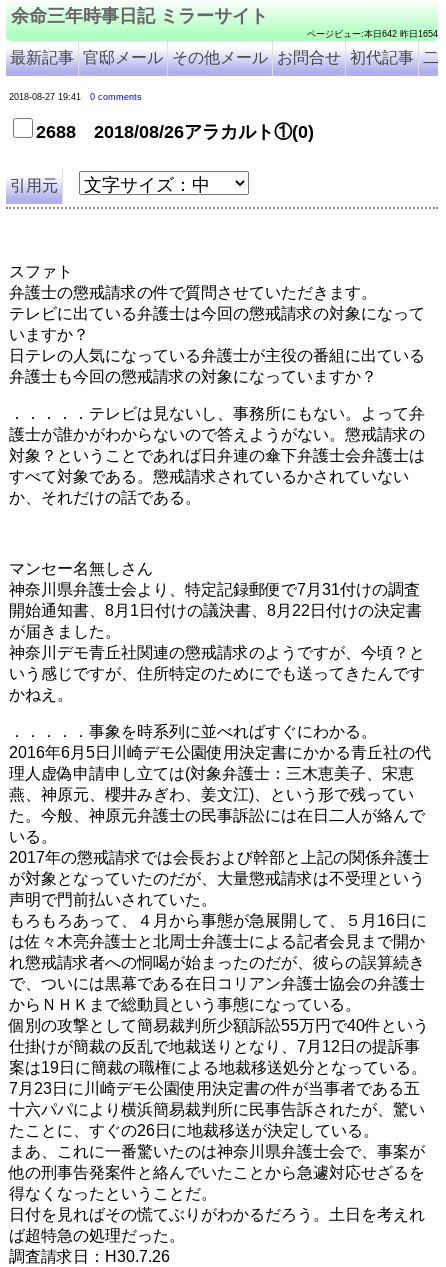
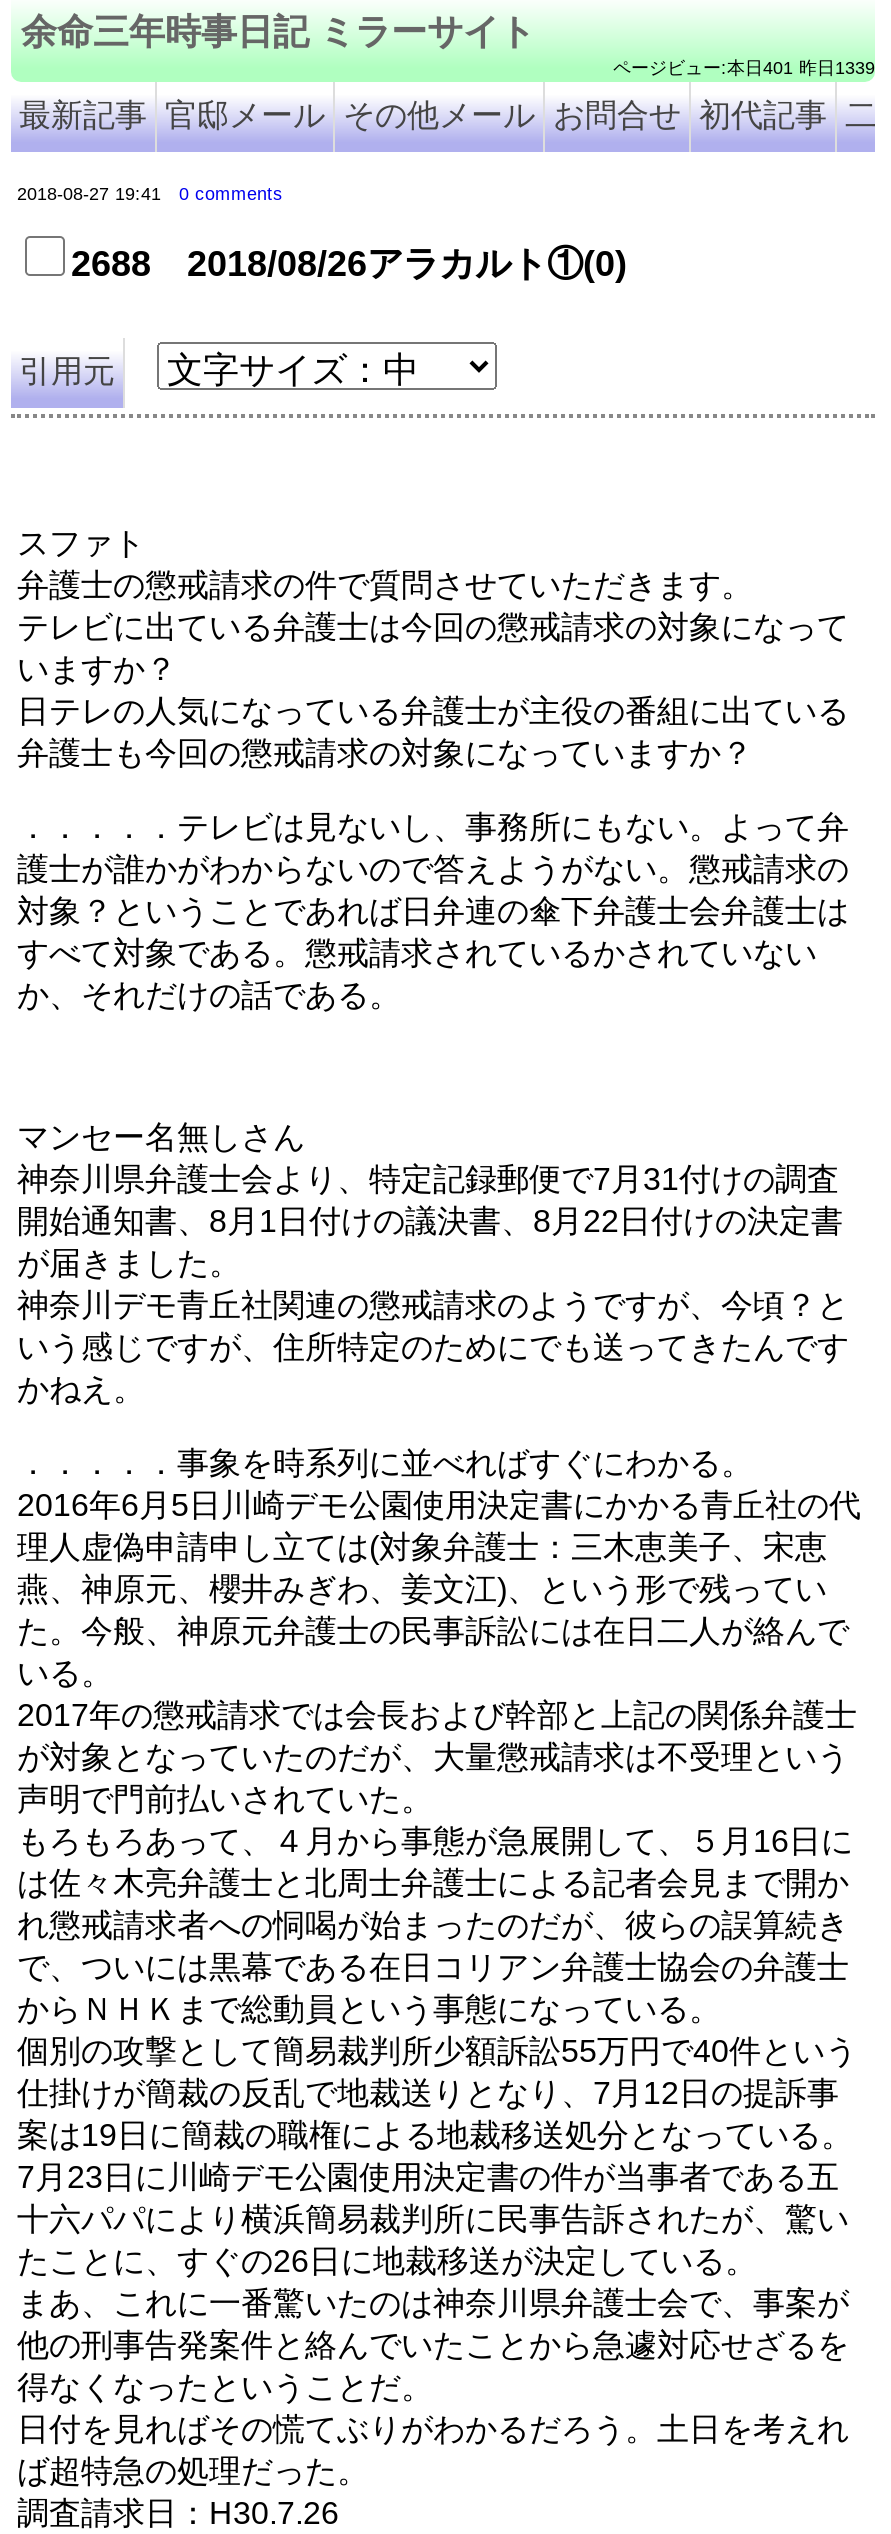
[307,29,438,39] ページビュー:本日642 昨日1654 -> [613,58,875,78] ページビュー:本日401 昨日1339

